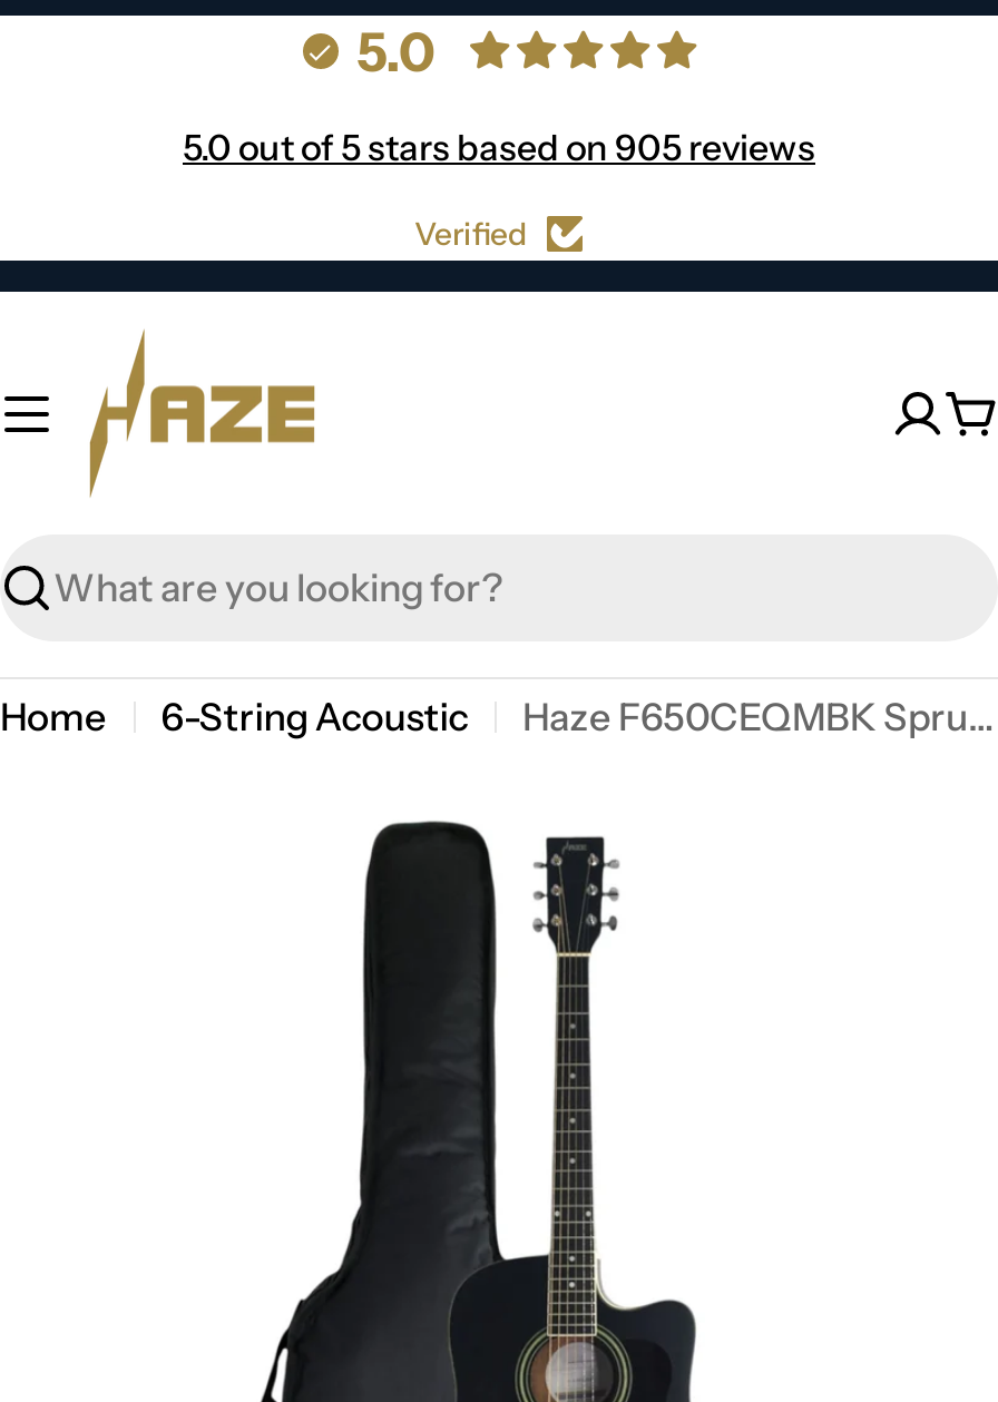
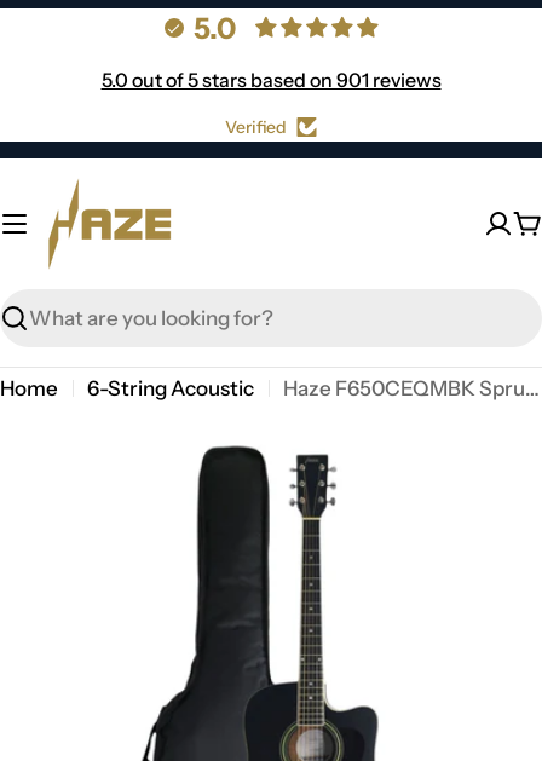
[183,125,815,169] 5.0 out of 5 stars based on 905 reviews -> [101,68,441,92] 5.0 out of 5 stars based on 901 reviews

